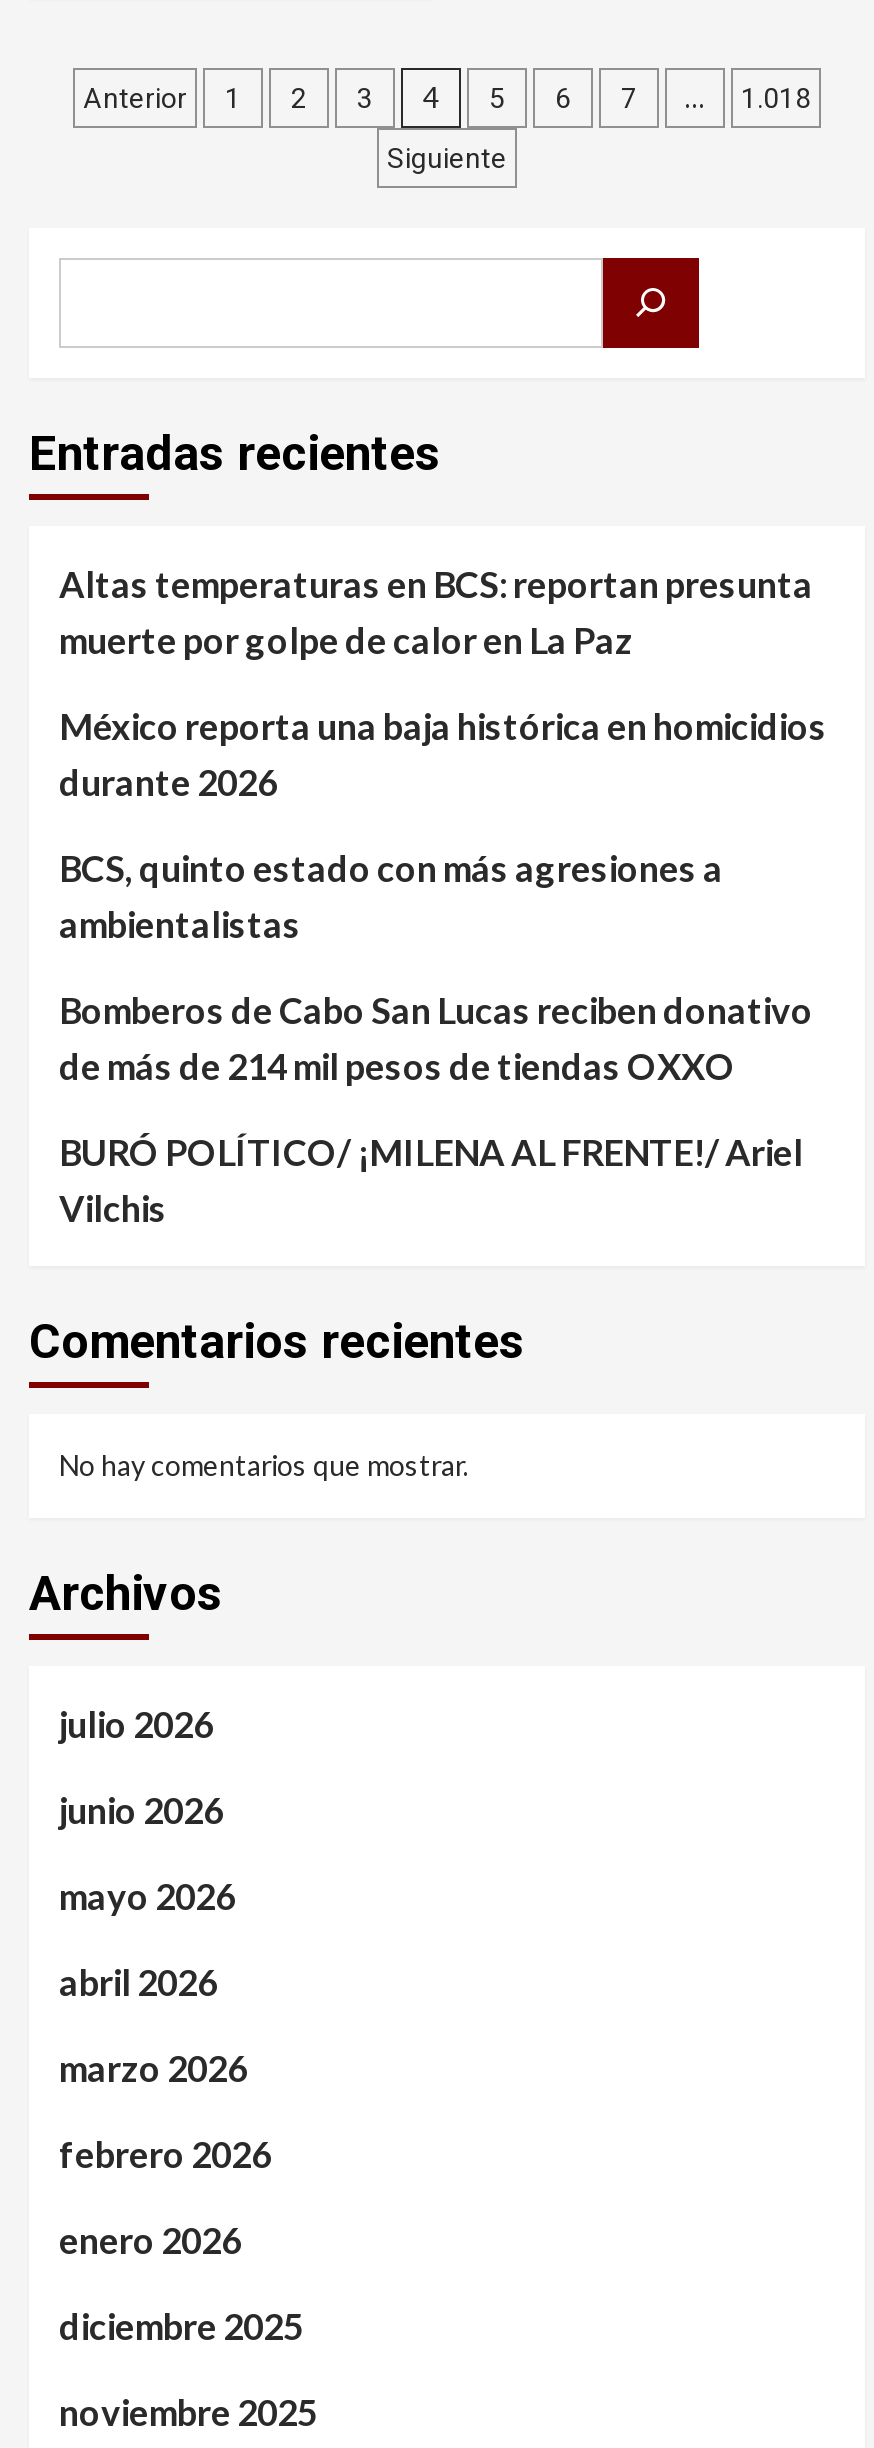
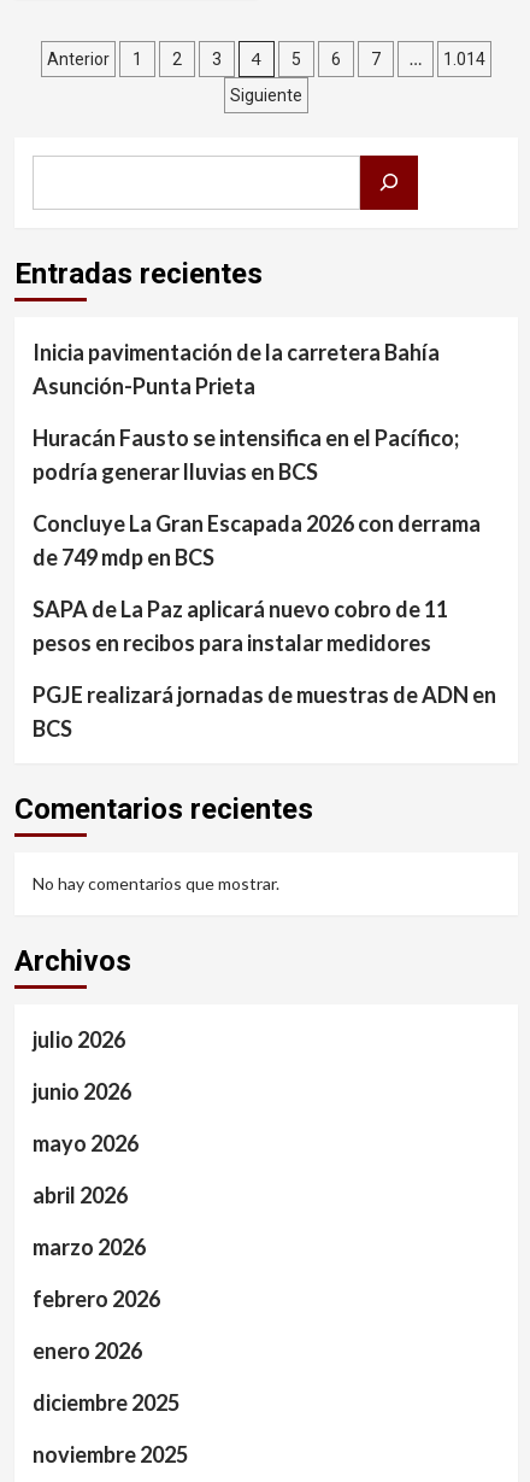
[741,81,811,113] 1.018 -> [443,49,485,68] 1.014
[59,561,813,661] Altas temperaturas en BCS: reportan presunta | muerte por golpe de calor en La Paz -> [33,338,440,399] Inicia pavimentación de la carretera Bahía | Asunción-Punta Prieta
[59,703,827,803] México reporta una baja histórica en homicidios | durante 2026 -> [33,424,459,484] Huracán Fausto se intensifica en el Pacífico; | podría generar lluvias en BCS
[59,845,723,945] BCS, quinto estado con más agresiones a | ambientalistas -> [33,510,481,570] Concluye La Gran Escapada 2026 con derrama | de 749 mdp en BCS
[59,987,813,1087] Bomberos de Cabo San Lucas reciben donativo | de más de 214 mil pesos de tiendas OXXO -> [33,595,448,656] SAPA de La Paz aplicará nuevo cobro de 11 | pesos en recibos para instalar medidores
[59,1129,803,1229] BURÓ POLÍTICO/ ¡MILENA AL FRENTE!/ Ariel | Vilchis -> [33,681,496,741] PGJE realizará jornadas de muestras de ADN en | BCS

